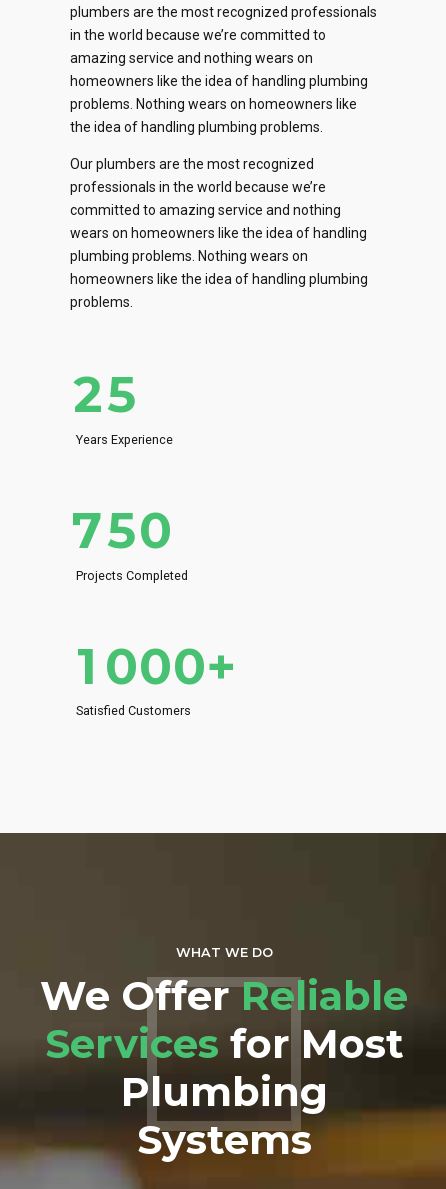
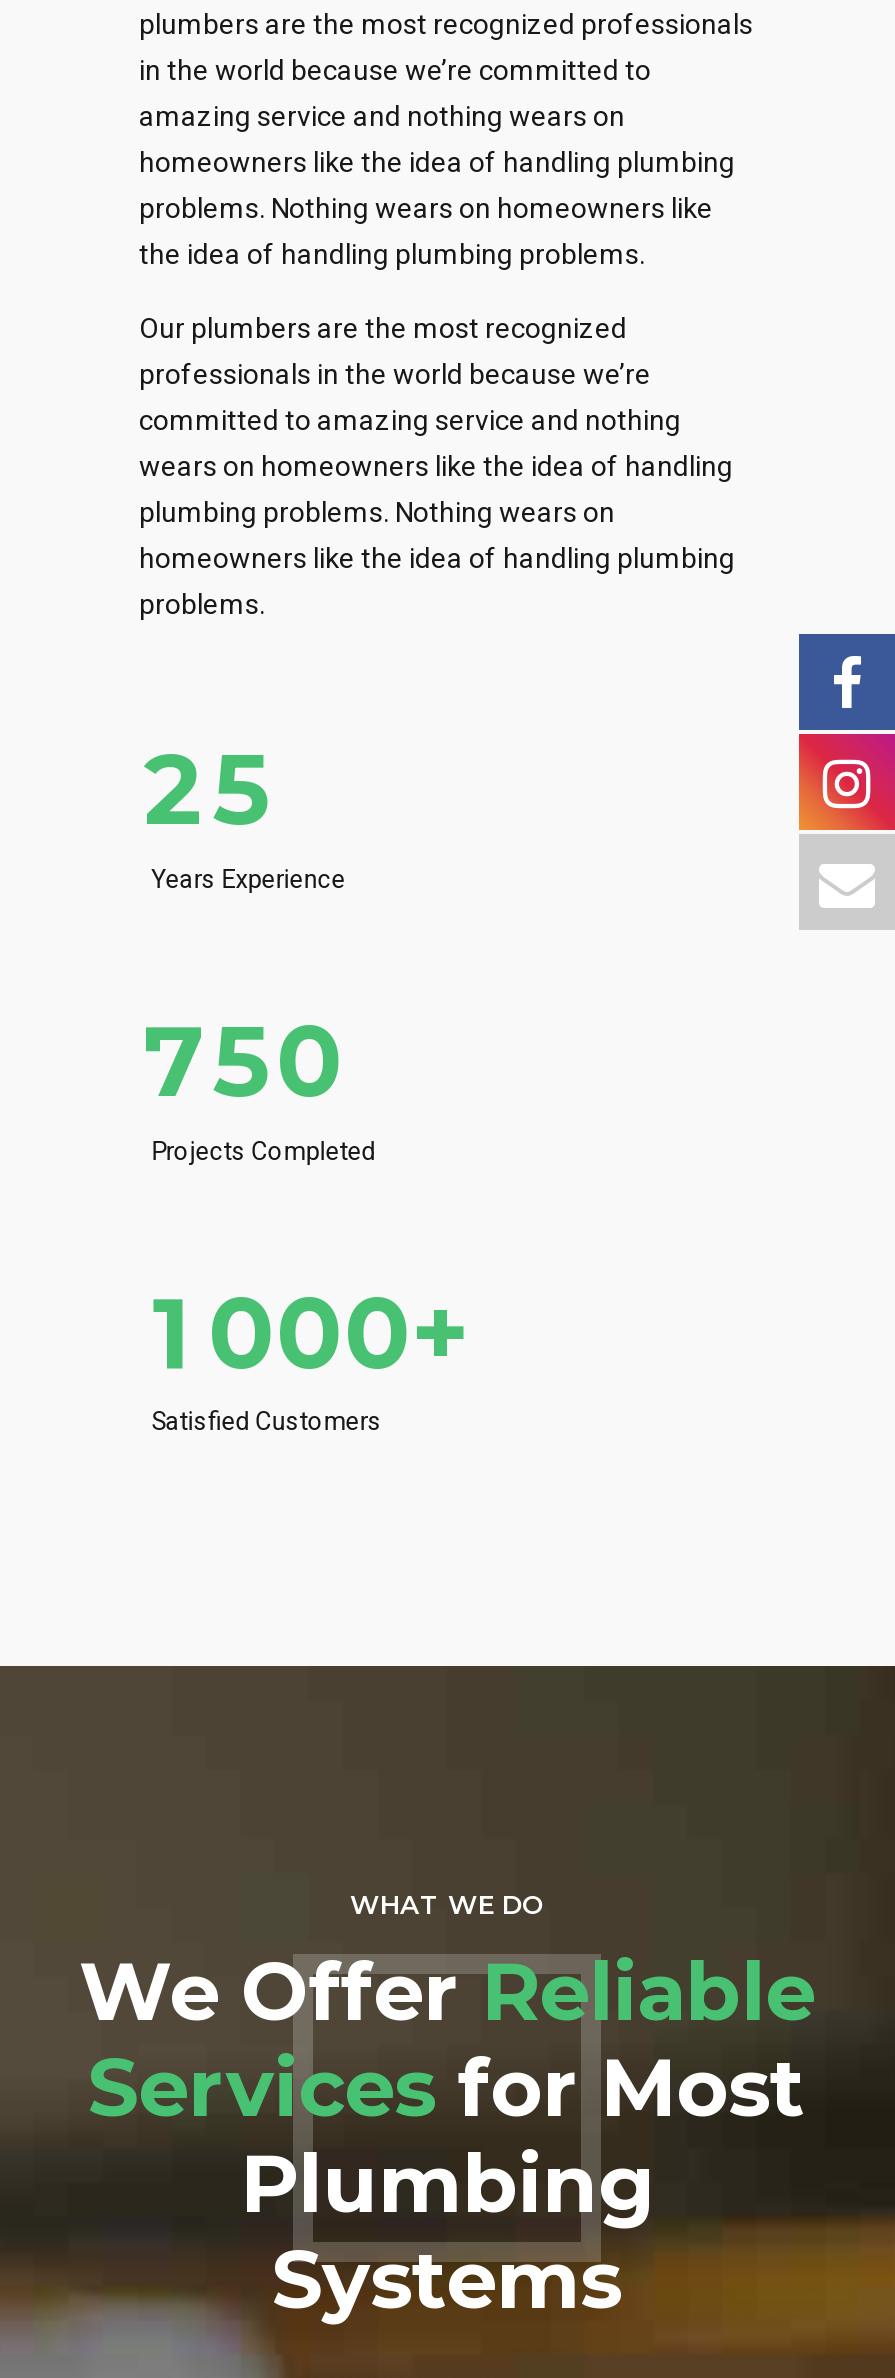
none -> [797,632,889,930] [image]

